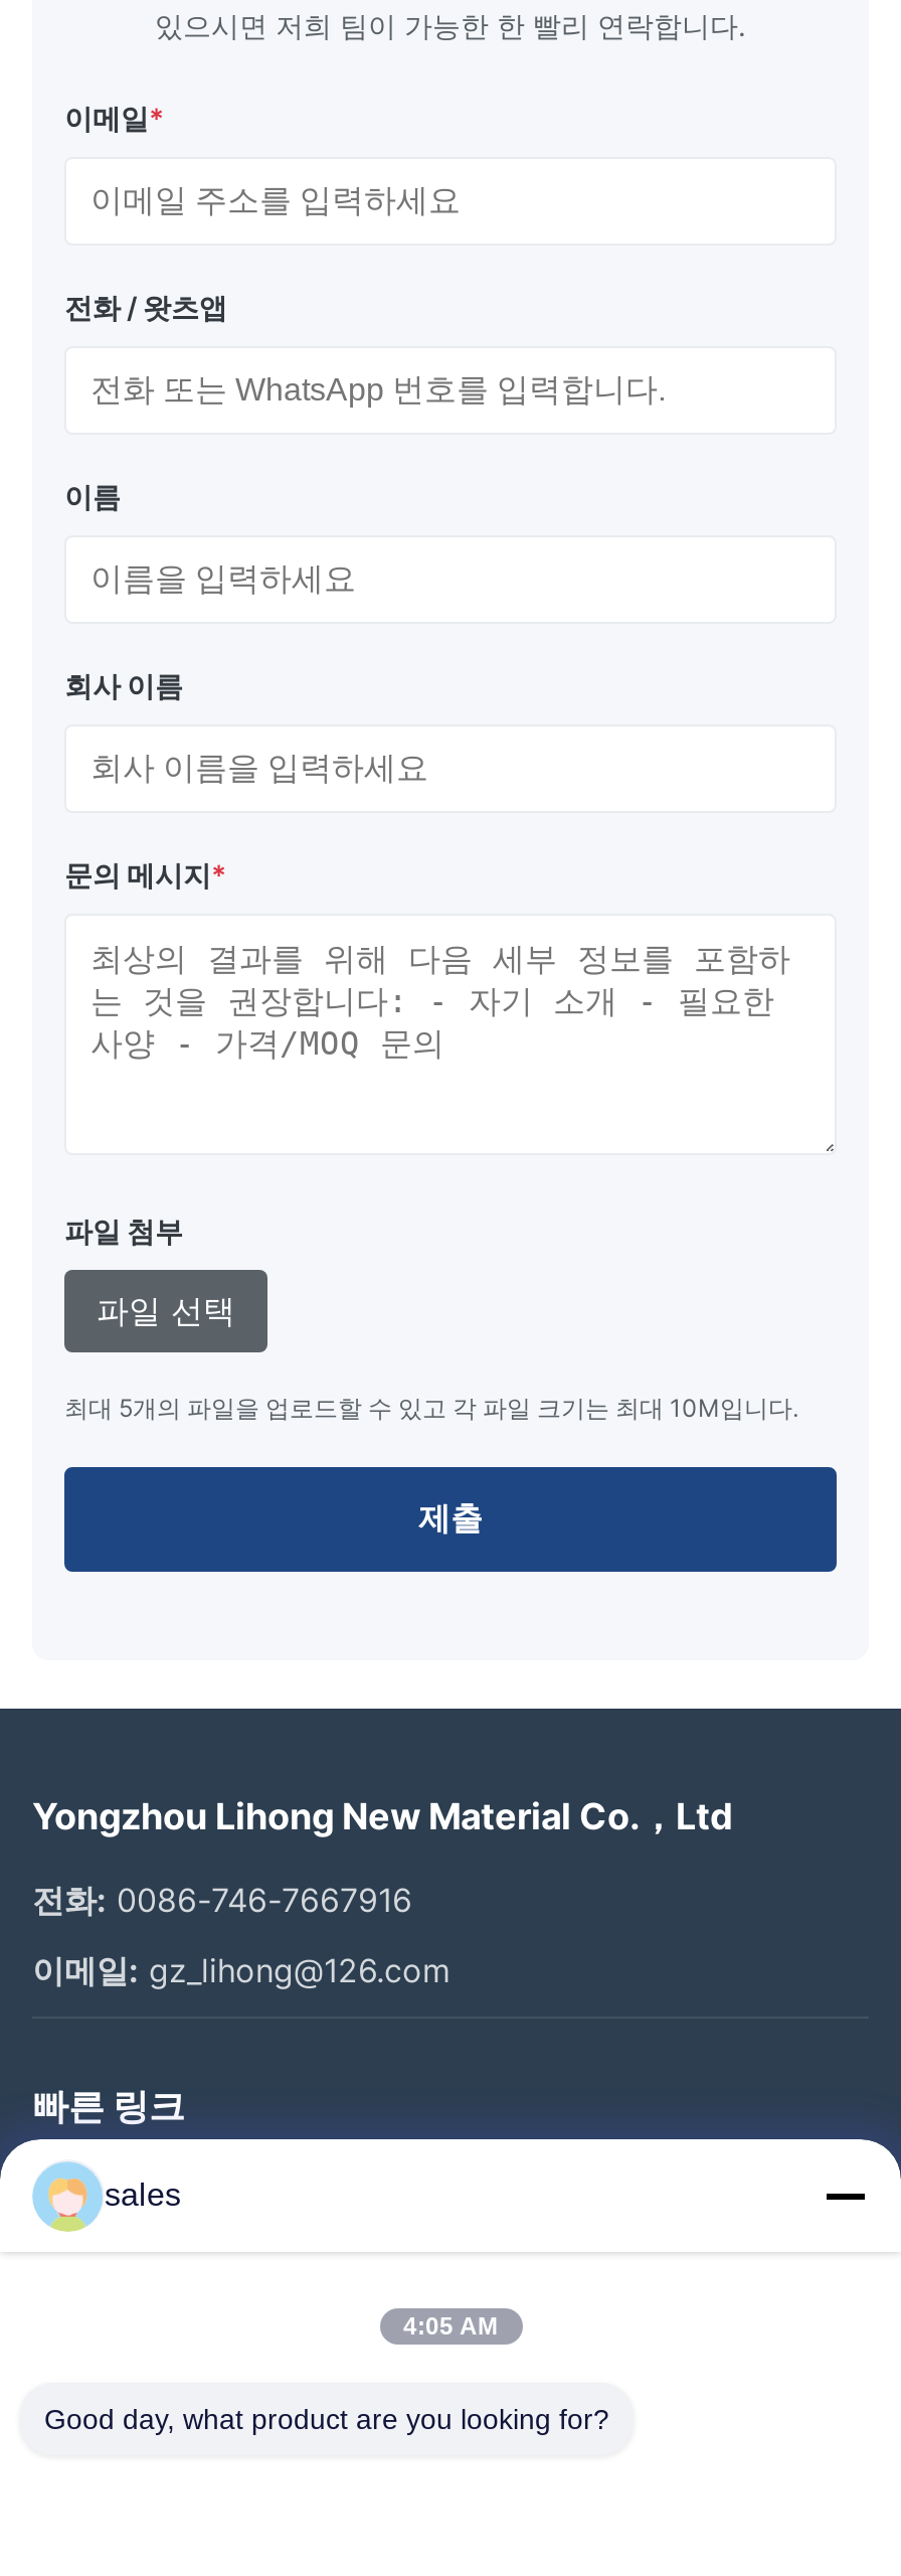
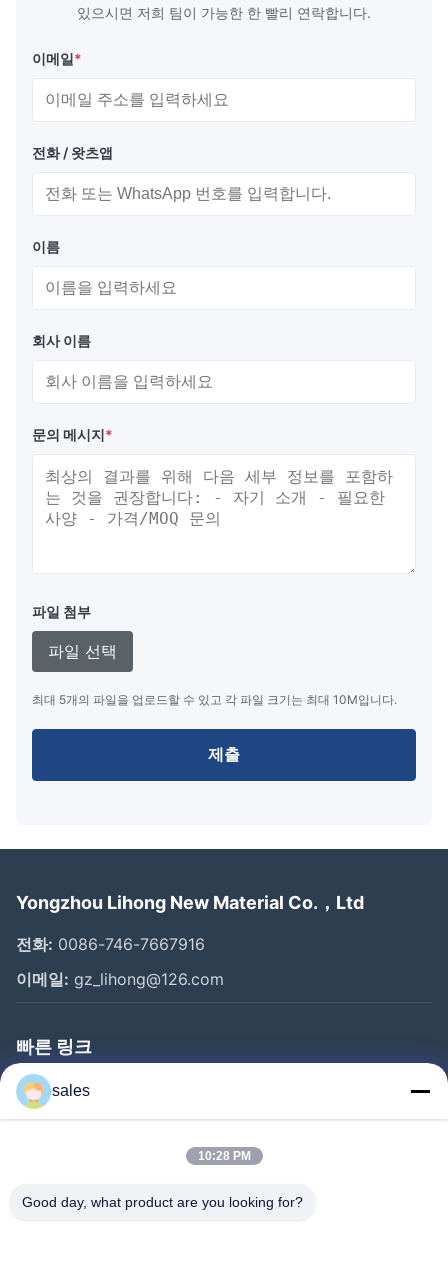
[403,2312,498,2341] 4:05 AM -> [197,1149,250,1163] 10:28 PM

